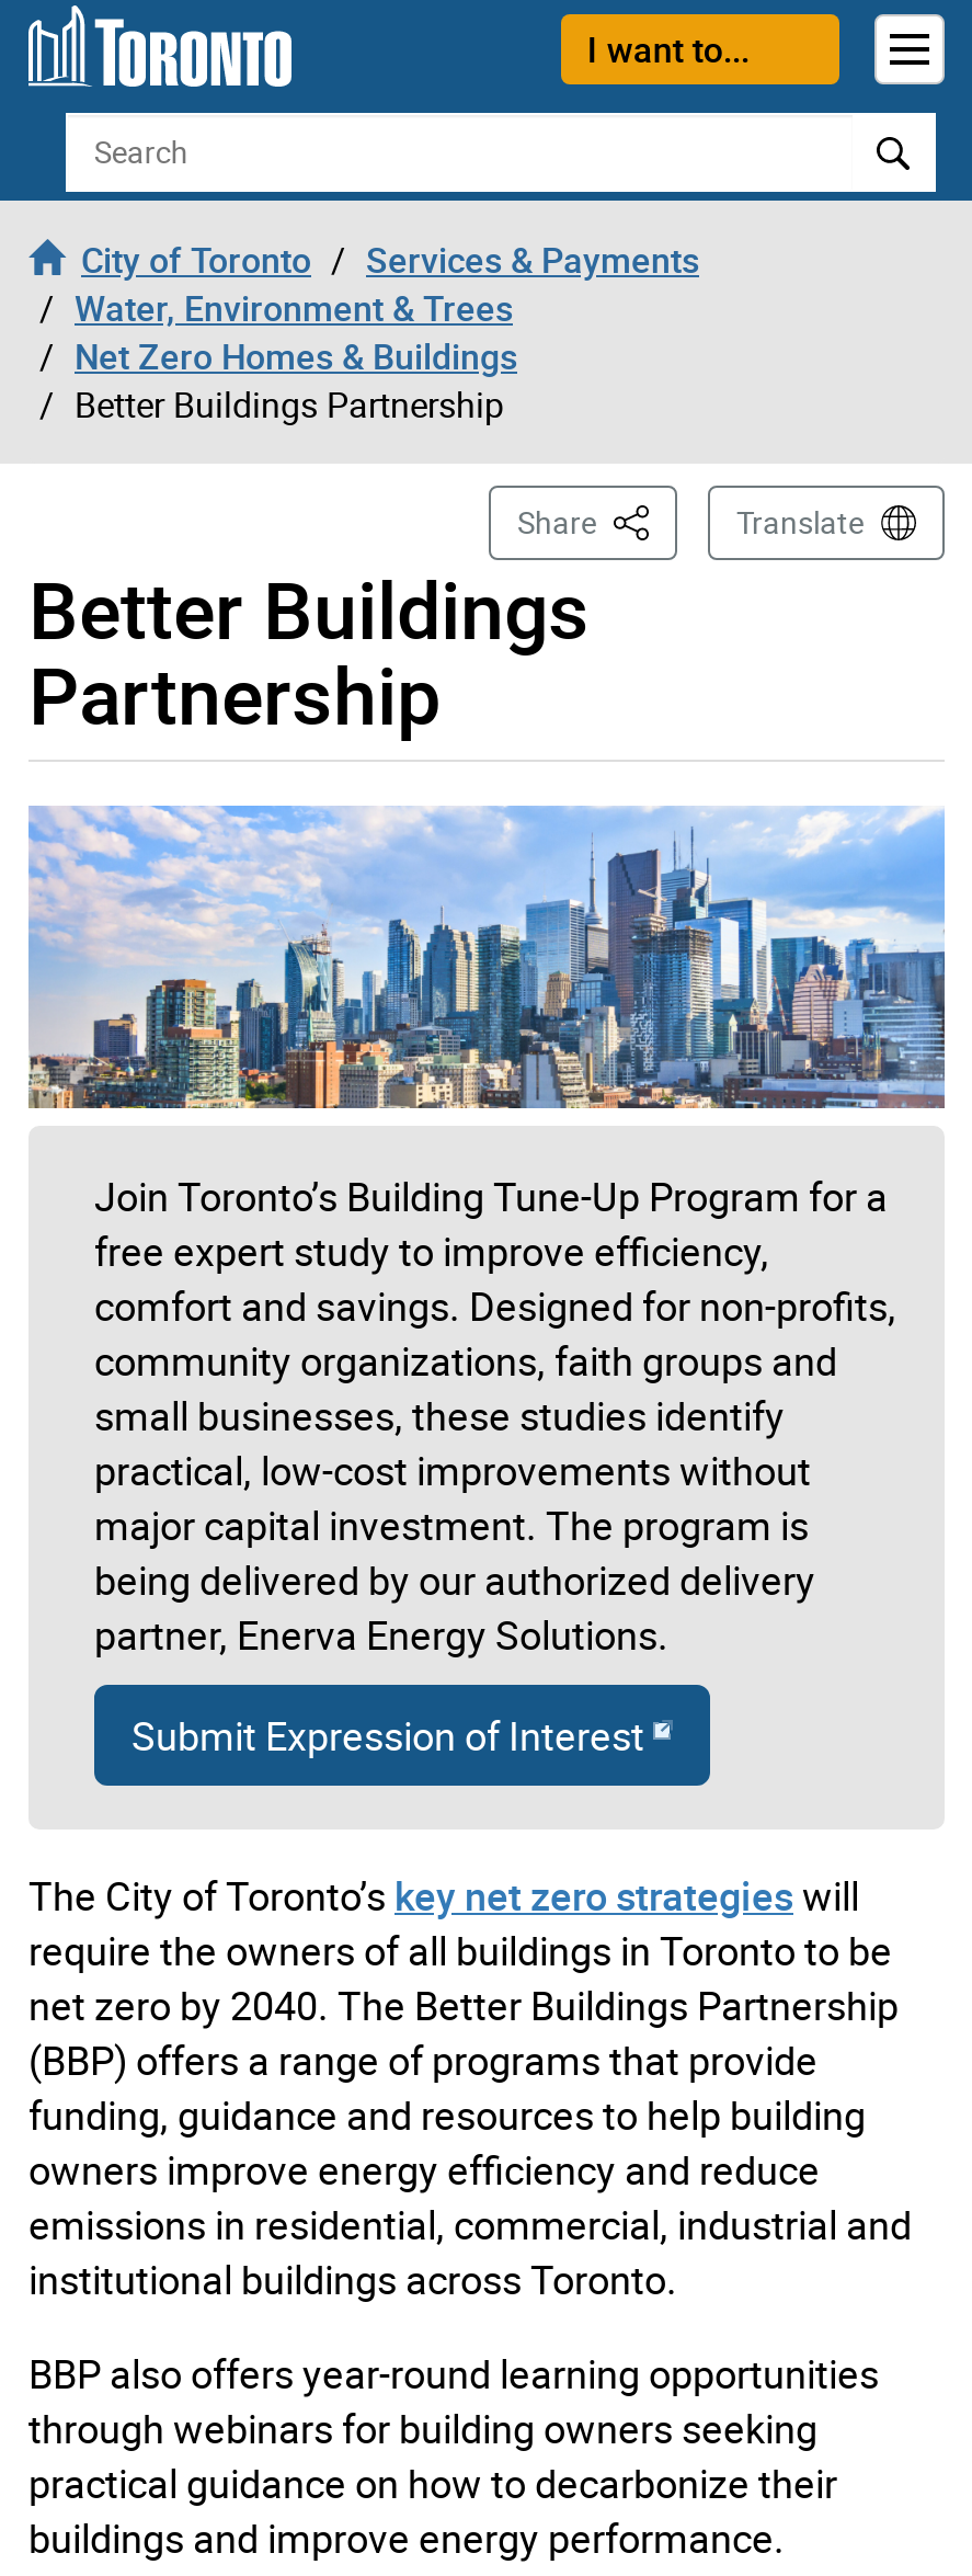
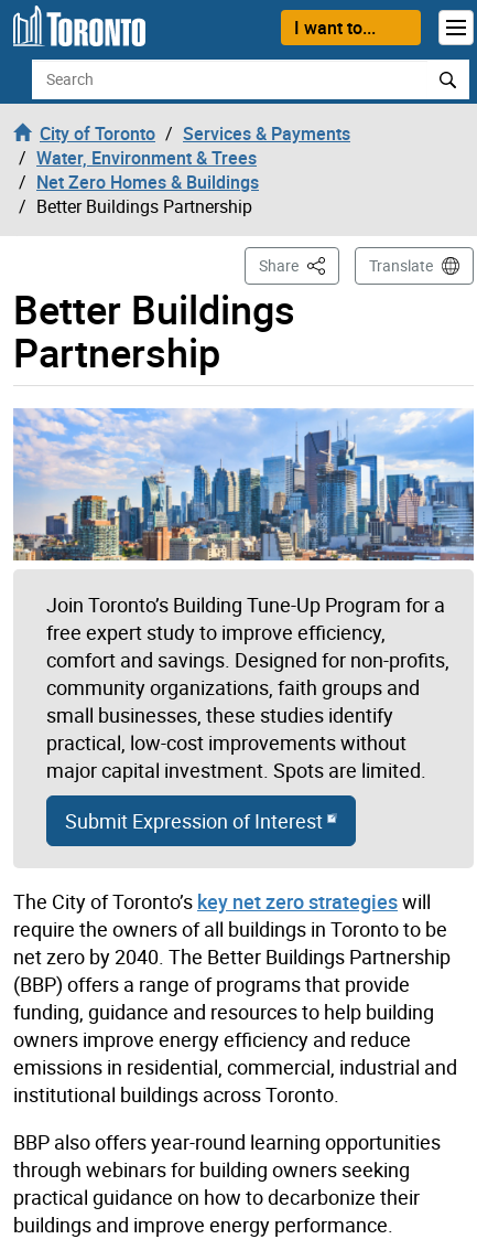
[94,1499,815,1661] major capital investment. The program is | being delivered by our authorized delivery | partner, Enerva Energy Solutions. -> [46,757,426,784] major capital investment. Spots are limited.

